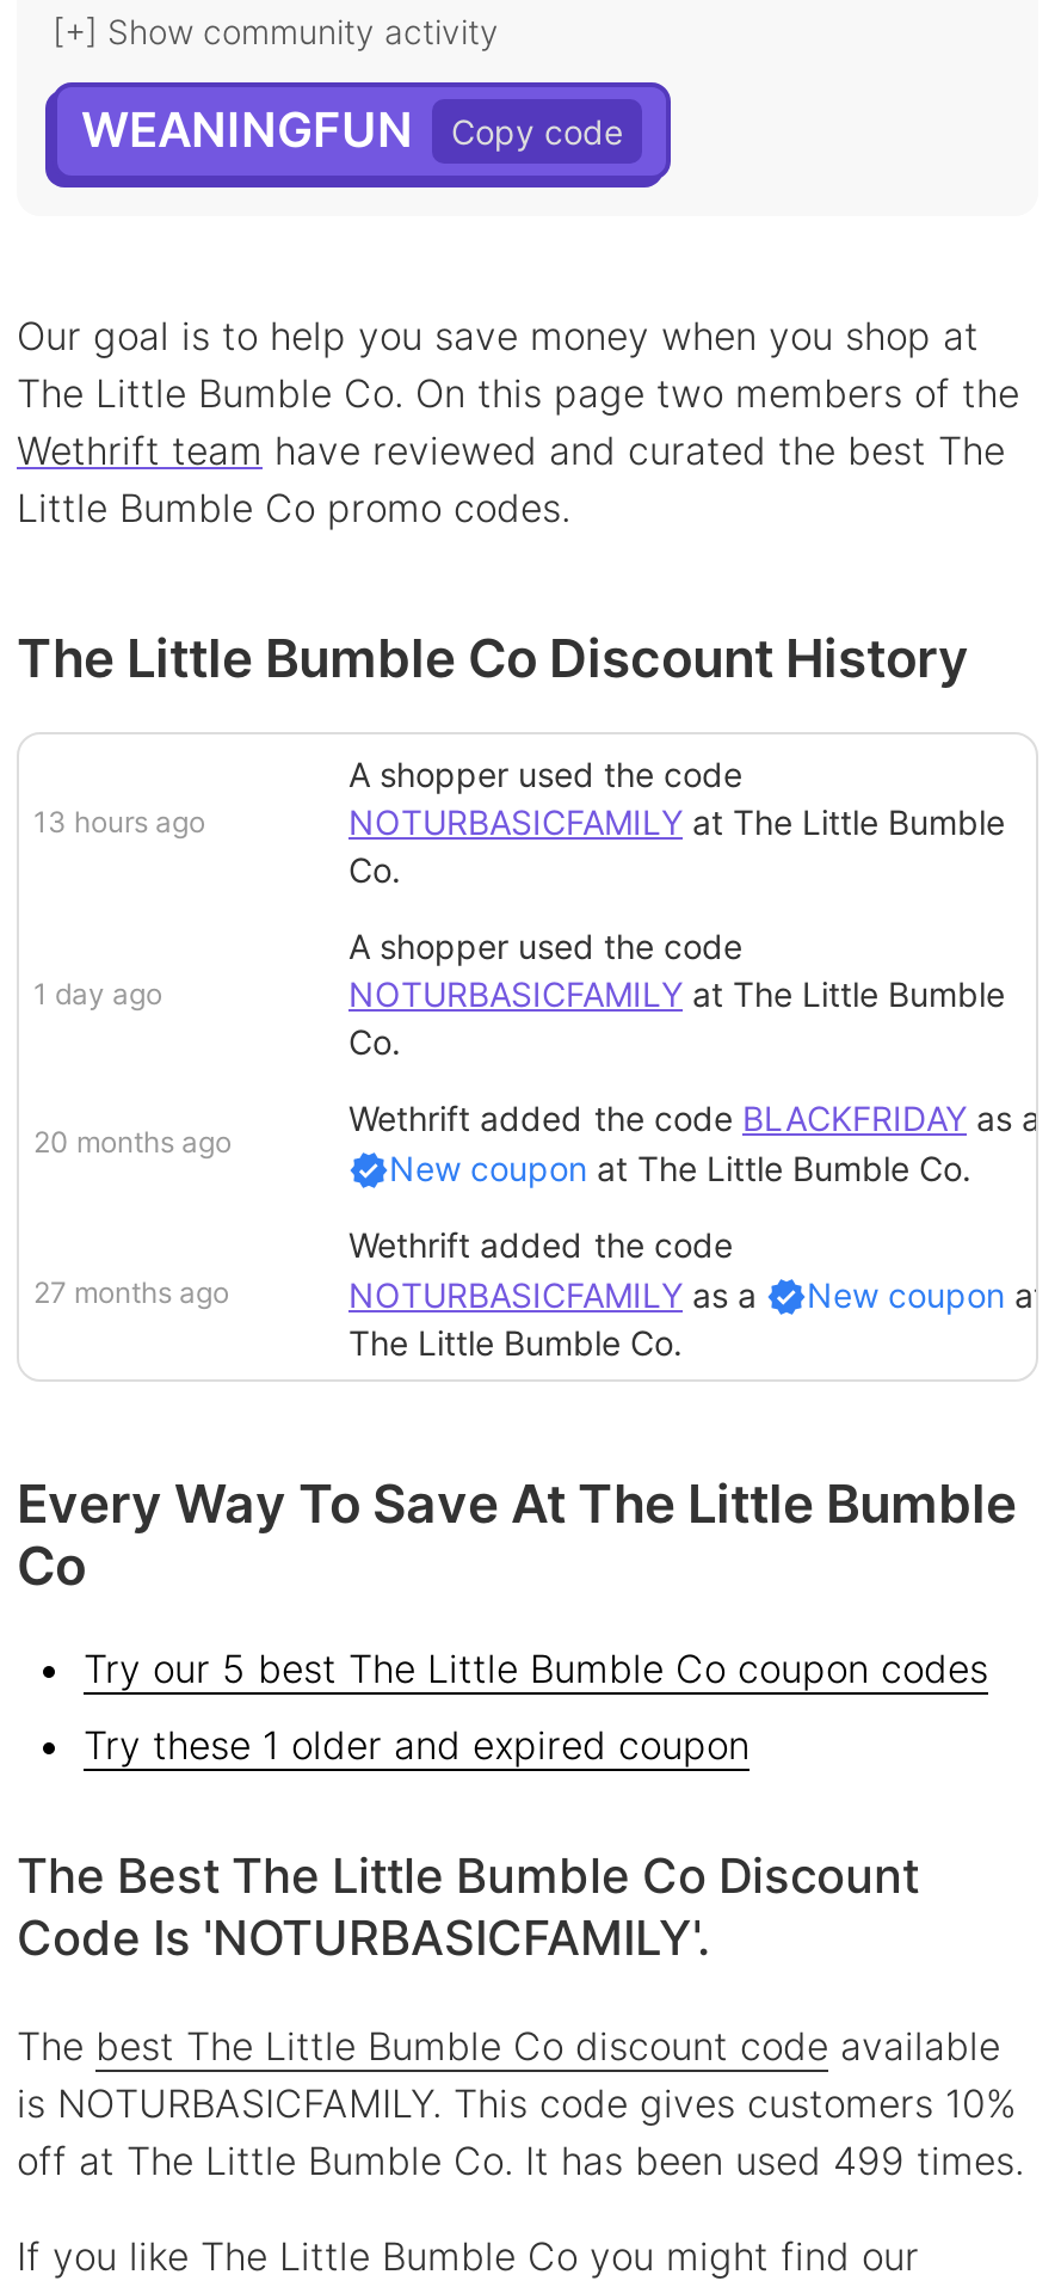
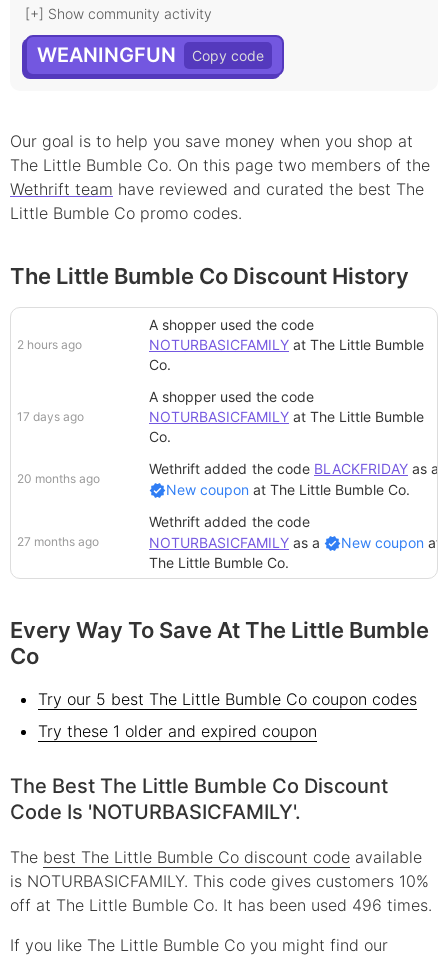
[33,804,205,840] 13 hours ago -> [17,337,82,352] 2 hours ago
[33,976,162,1012] 1 day ago -> [17,409,84,424] 17 days ago
[17,2138,1024,2185] off at The Little Bumble Co. It has been used 499 times. -> [10,895,432,915] off at The Little Bumble Co. It has been used 496 times.

